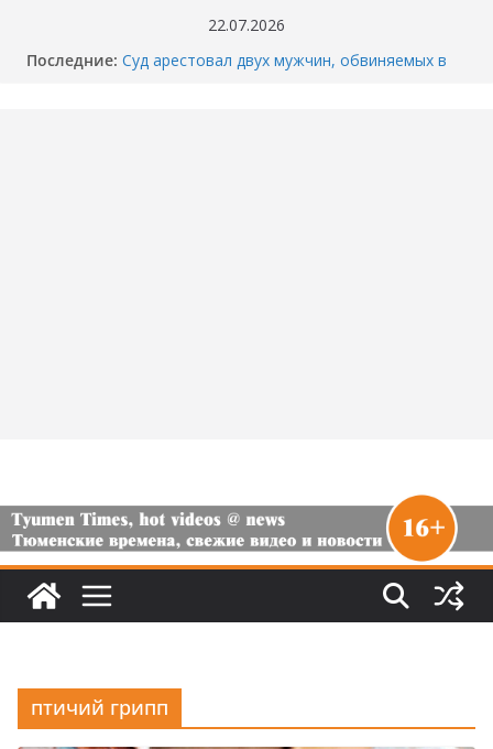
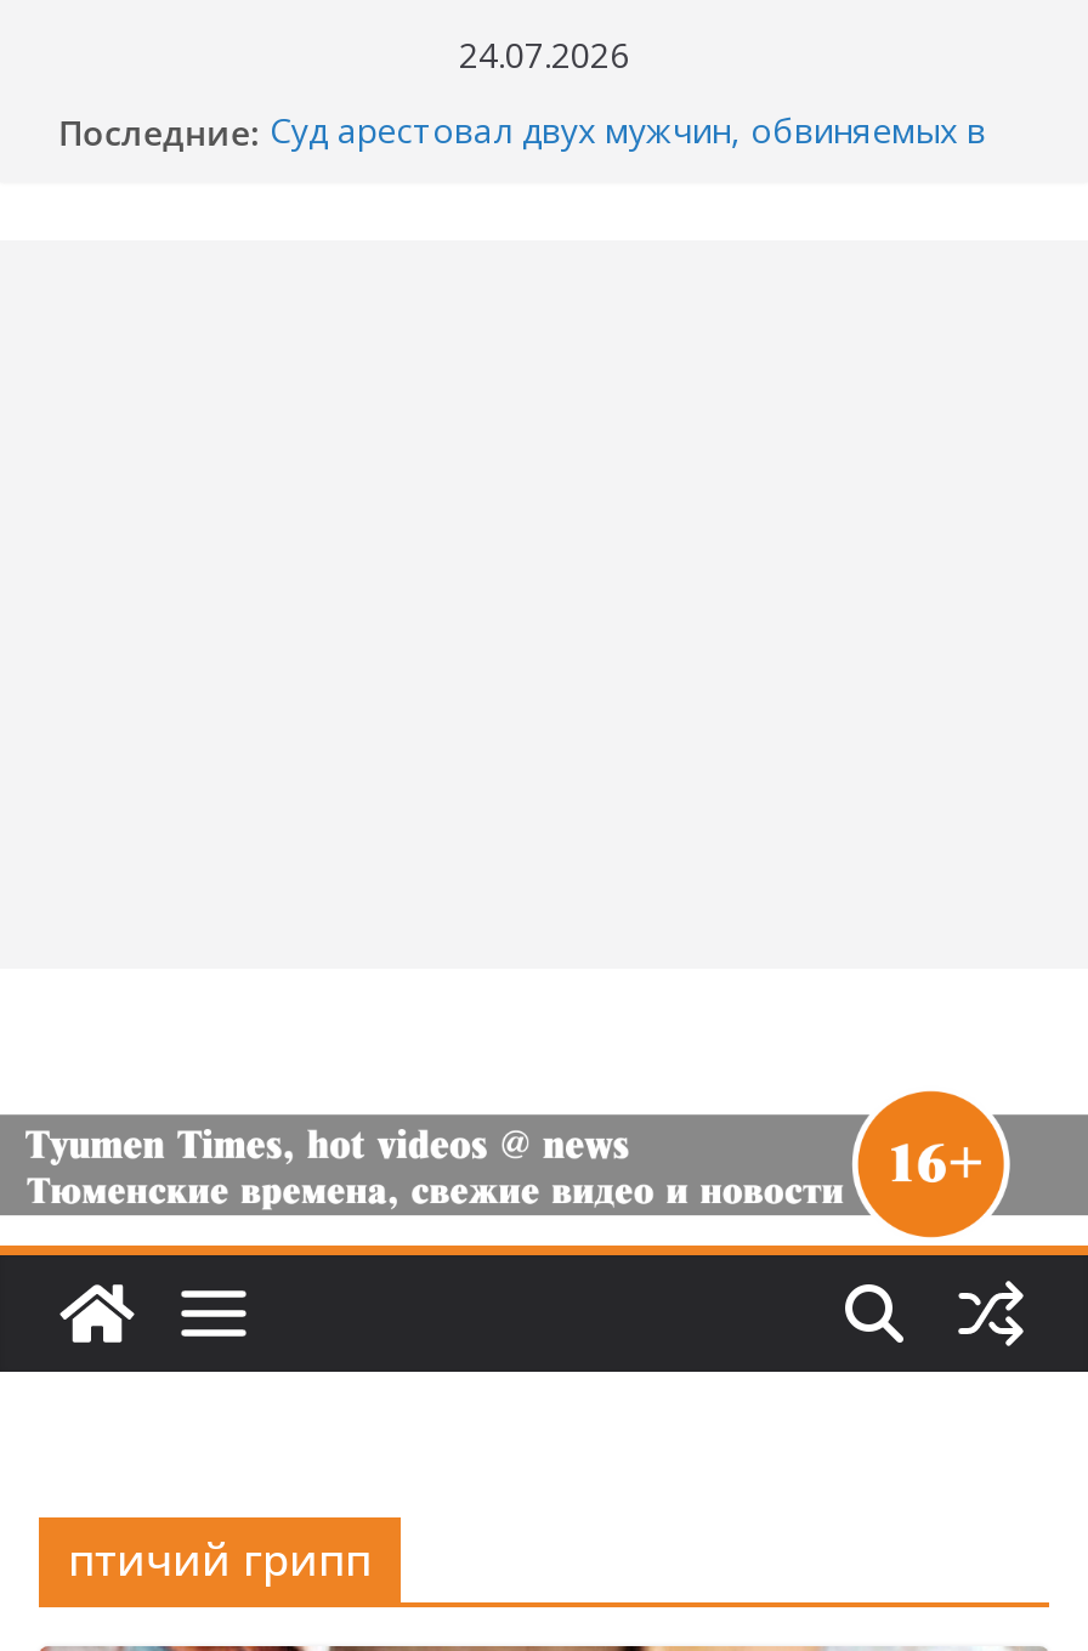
[208,14,285,35] 22.07.2026 -> [459,32,629,78] 24.07.2026

